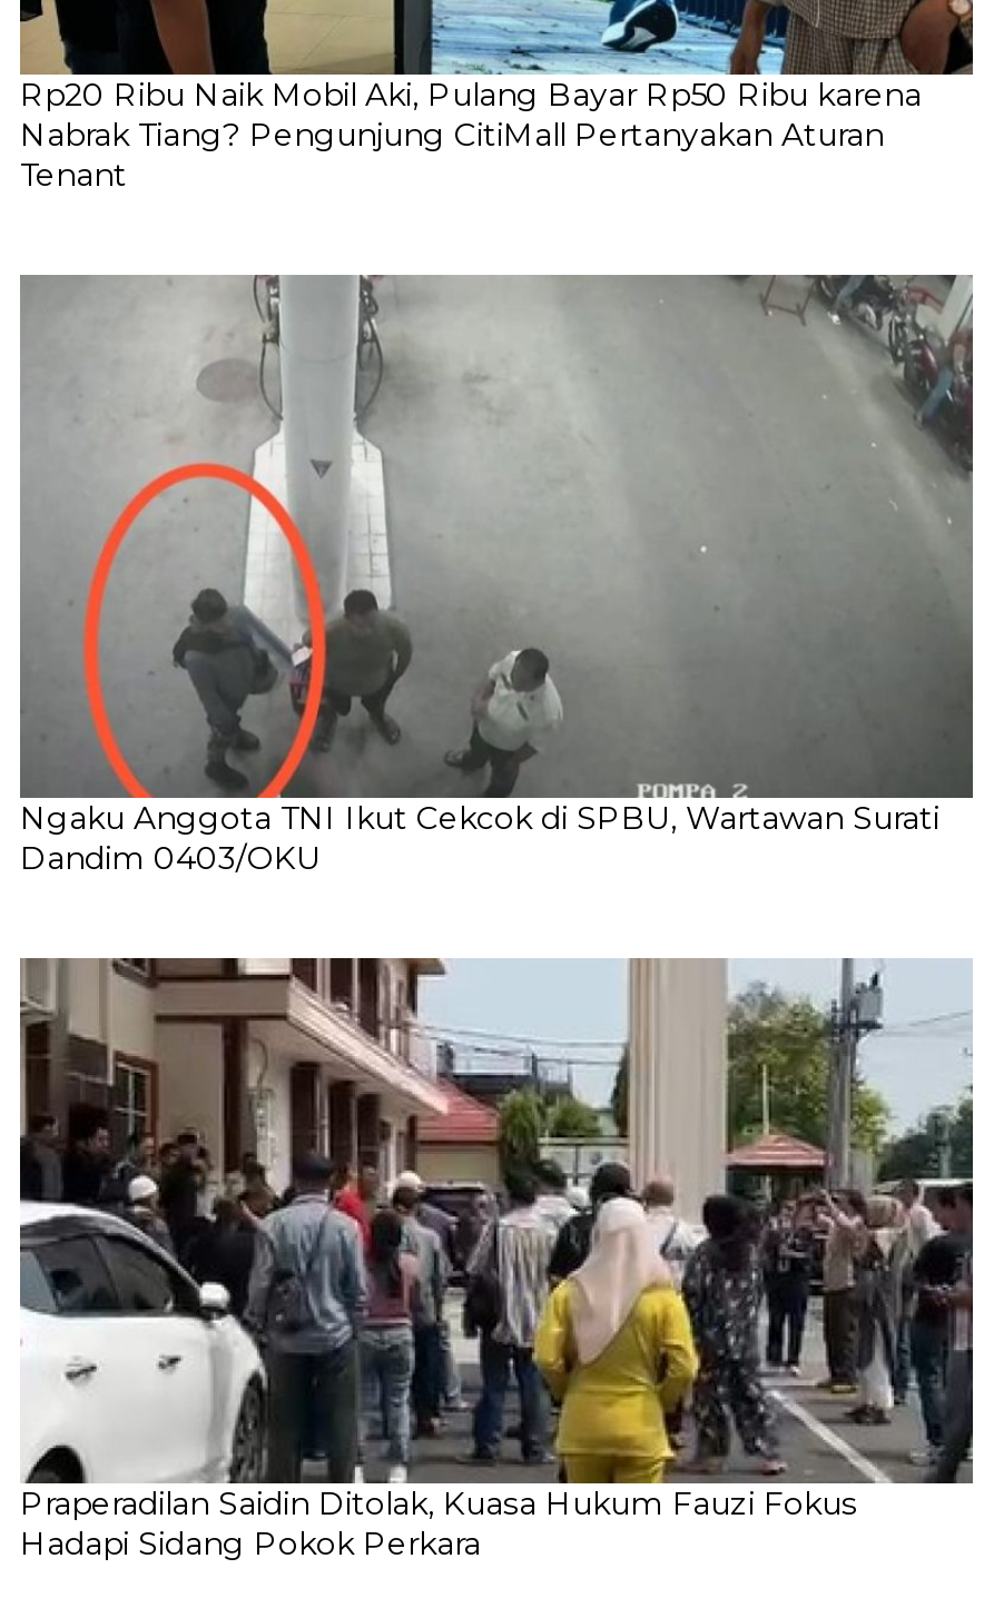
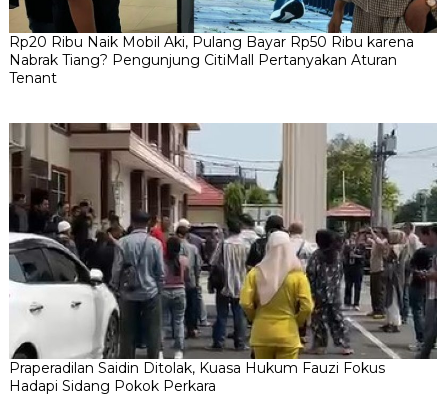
[20,274,973,880] [image] | Ngaku Anggota TNI Ikut Cekcok di SPBU, Wartawan Surati | Dandim 0403/OKU -> none

